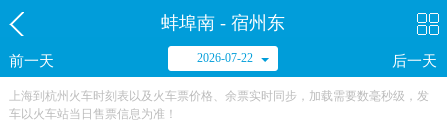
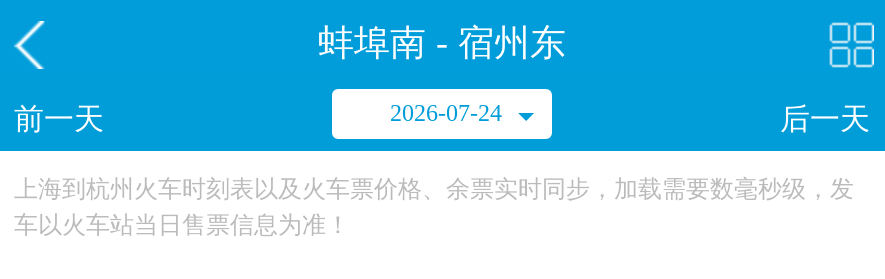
[197,51,256,65] 2026-07-22 -> [390,99,508,127] 2026-07-24

